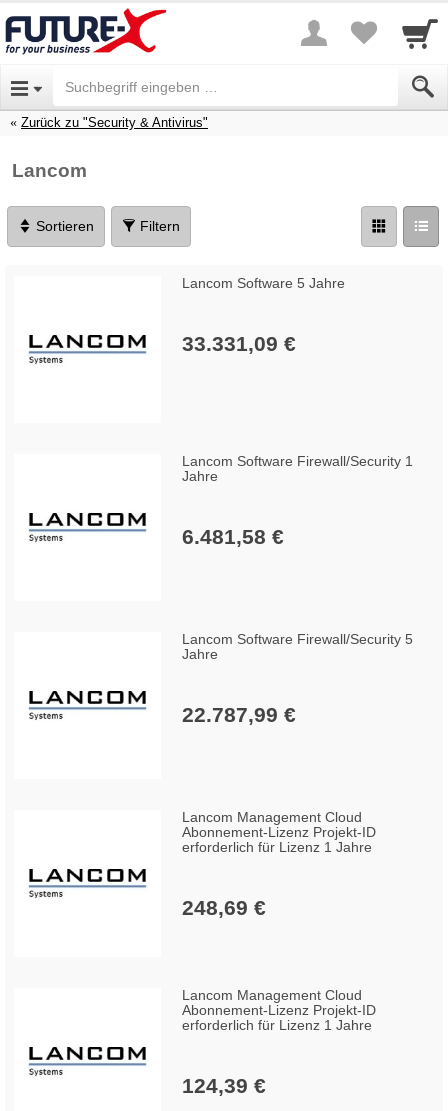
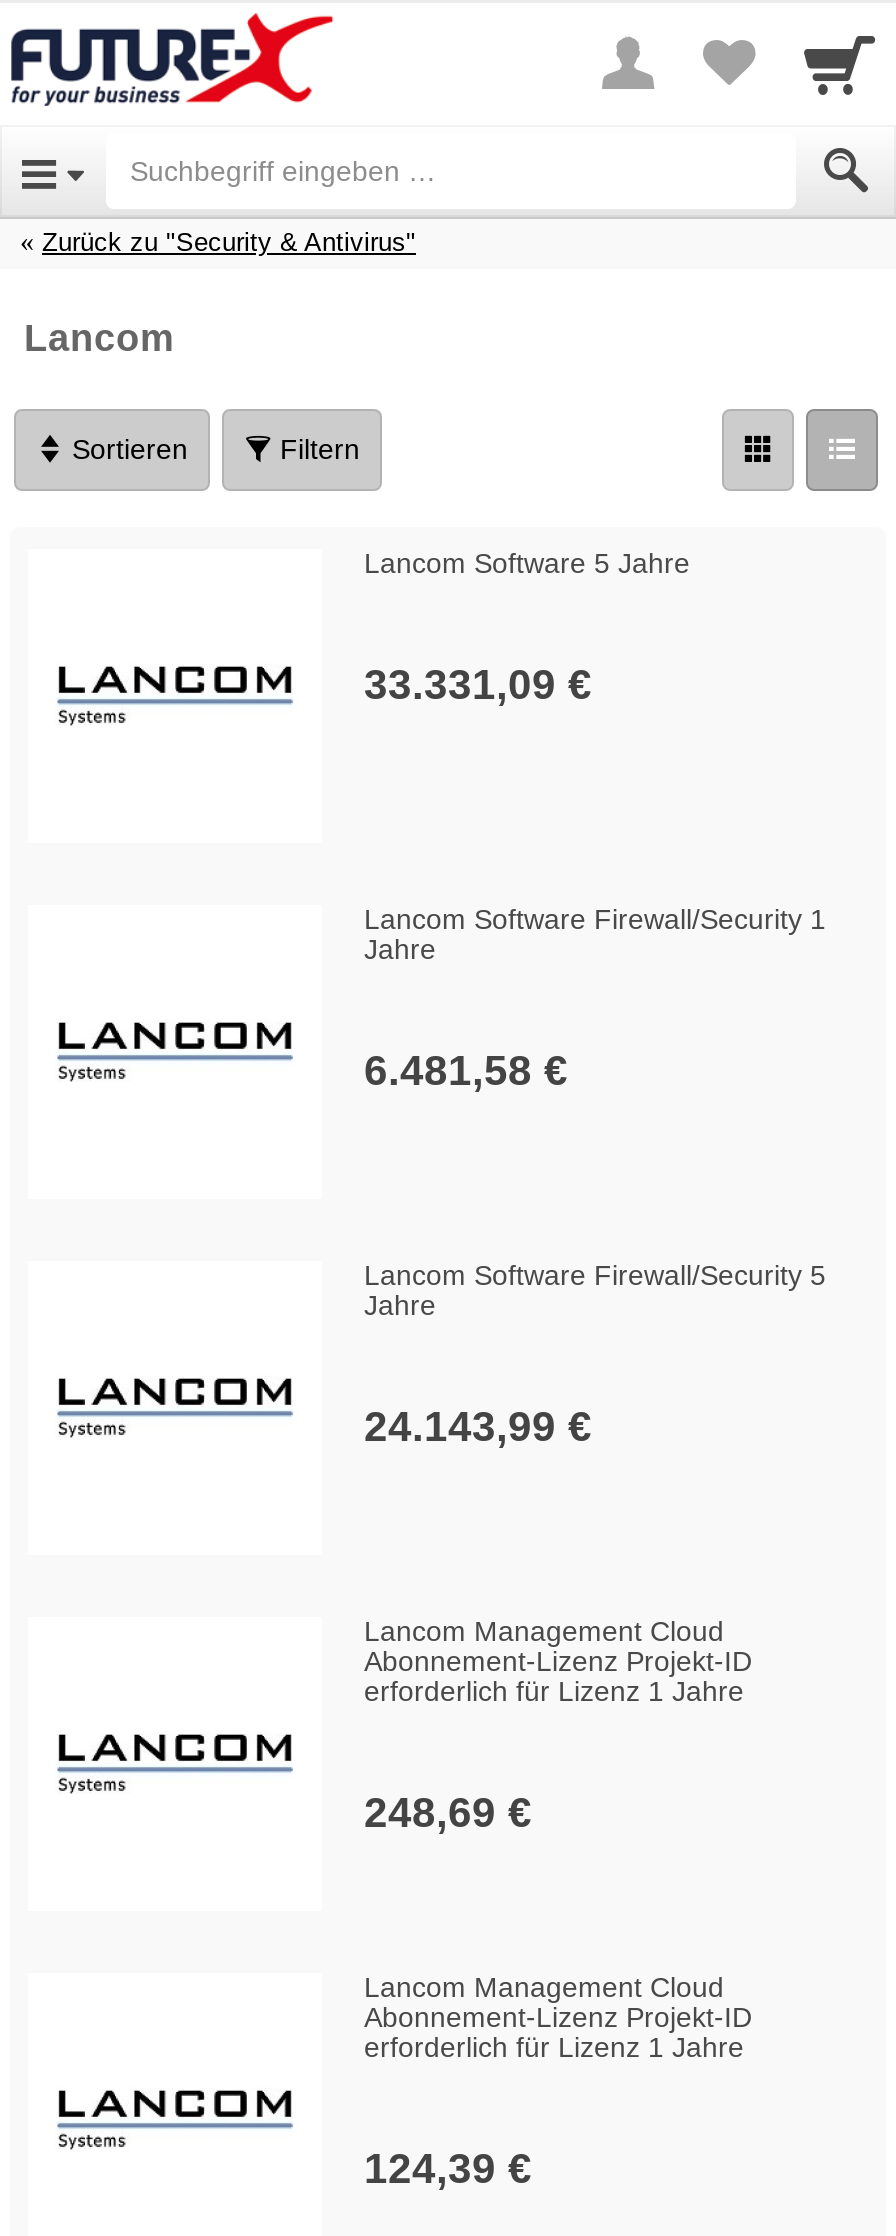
[182,702,296,725] 22.787,99 € -> [364,1402,592,1448] 24.143,99 €

